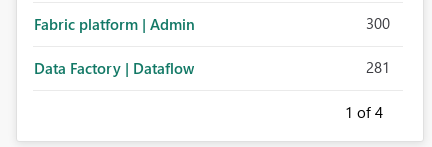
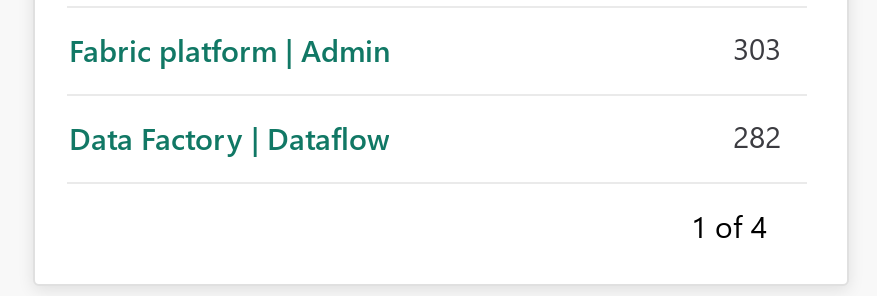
[366,13,390,33] 300 -> [733,28,781,68] 303
[366,57,390,77] 281 -> [733,116,781,156] 282

